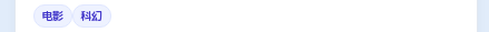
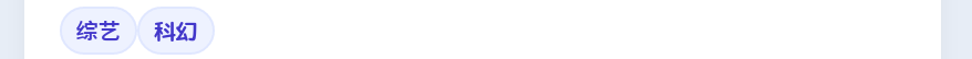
[42,8,64,24] 电影 -> [76,16,120,47] 综艺

